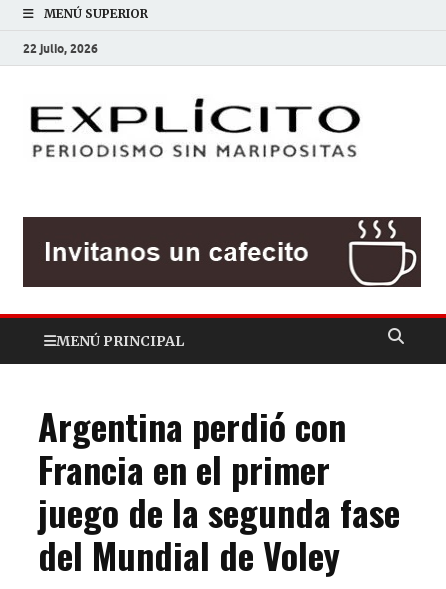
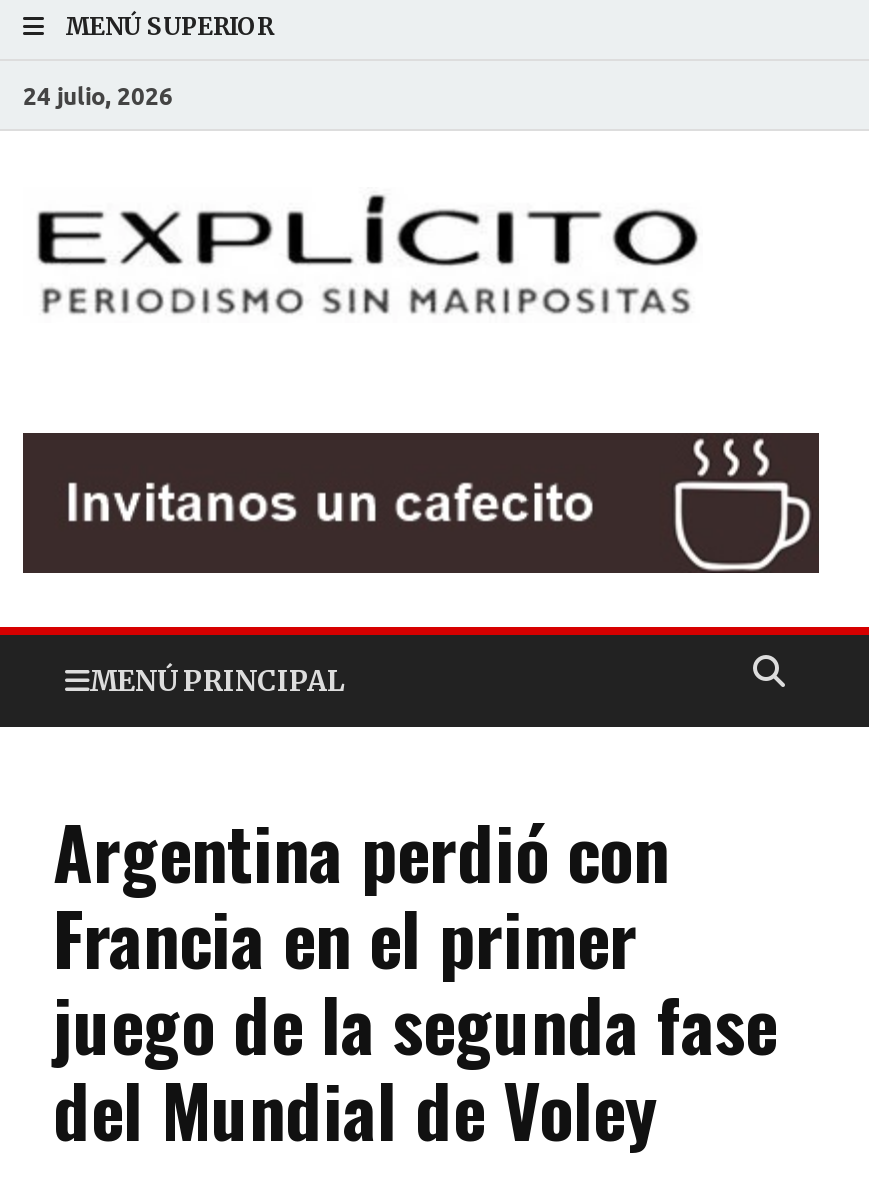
[23,40,98,55] 22 julio, 2026 -> [23,80,173,110] 24 julio, 2026

